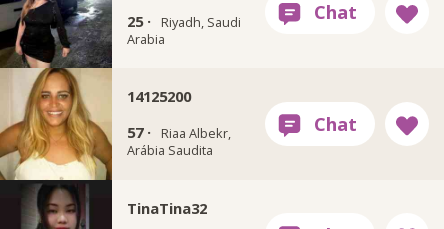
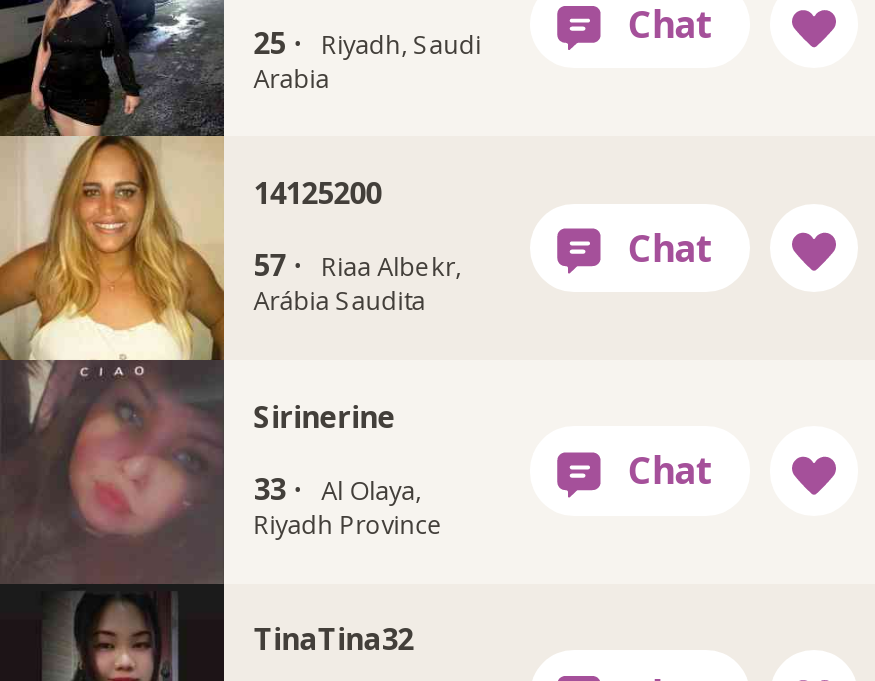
none -> [6,360,443,584] [image] | Sirinerine | 33 · Al Olaya, | Riyadh Province

